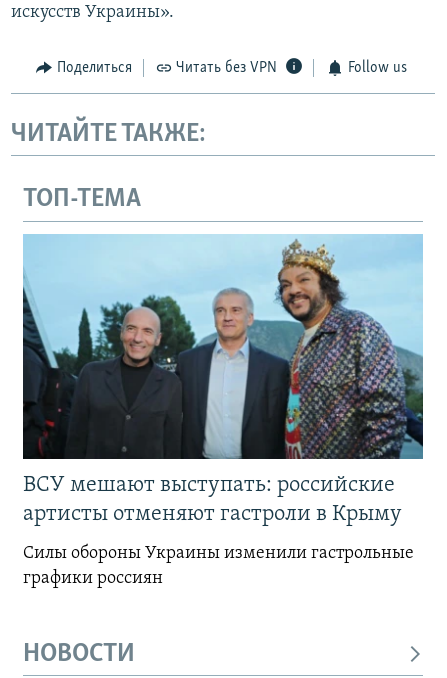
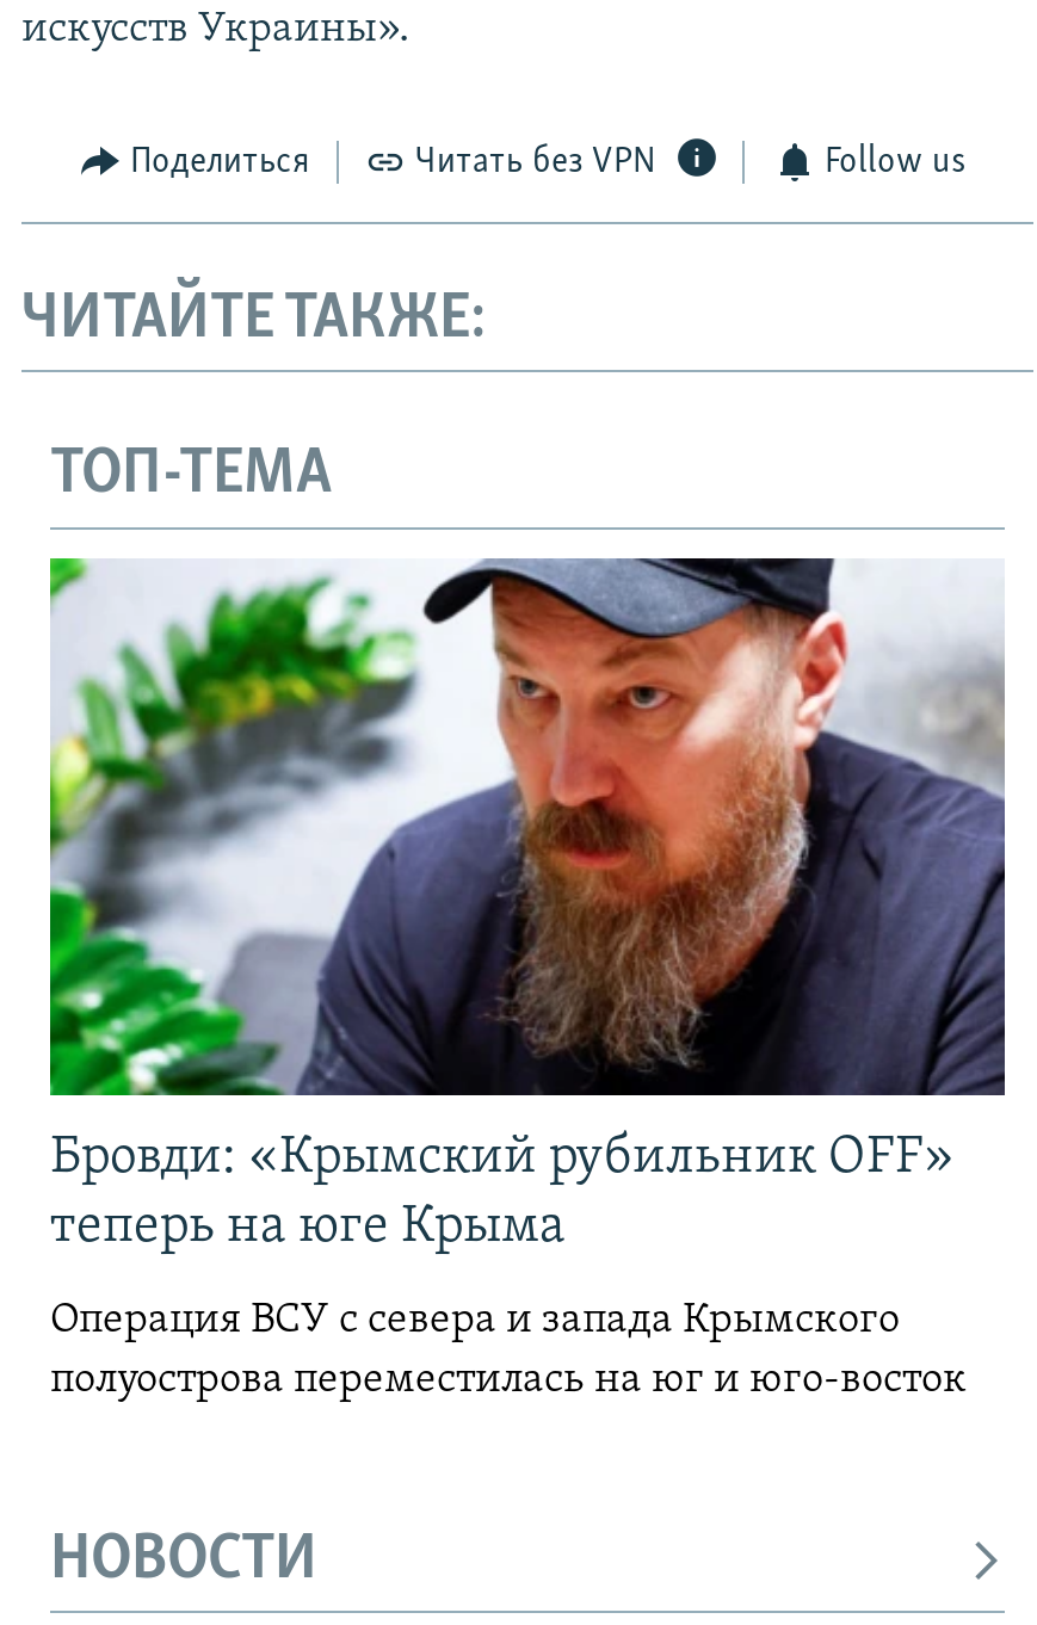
[22,234,424,526] [image] | ВСУ мешают выступать: российские | артисты отменяют гастроли в Крыму -> [48,556,1007,1255] [image] | Бровди: «Крымский рубильник OFF» | теперь на юге Крыма
[23,544,414,588] Силы обороны Украины изменили гастрольные | графики россиян -> [50,1298,967,1403] Операция ВСУ с севера и запада Крымского | полуострова переместилась на юг и юго-восток

